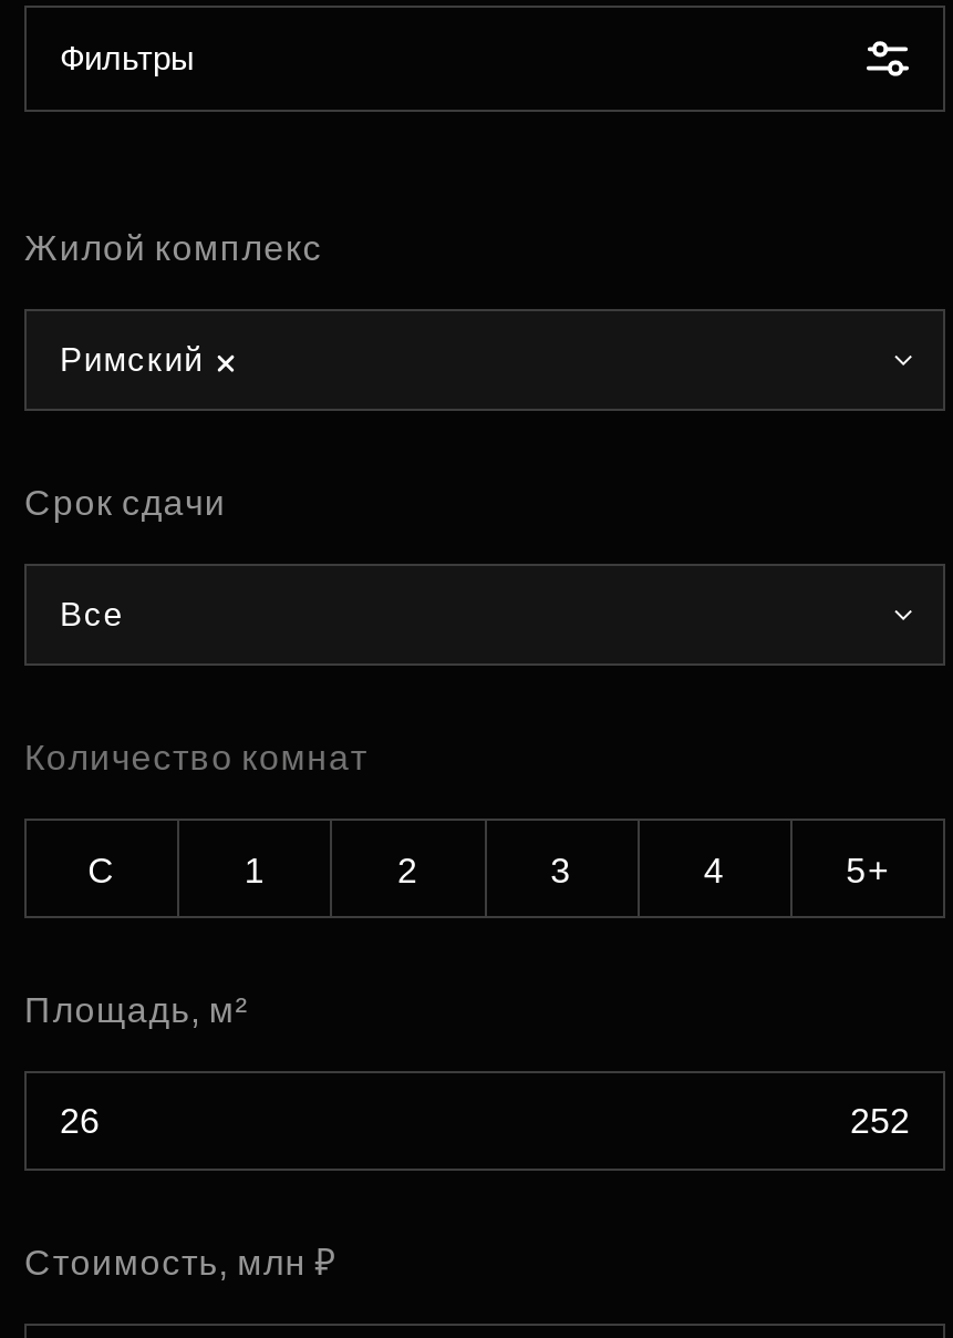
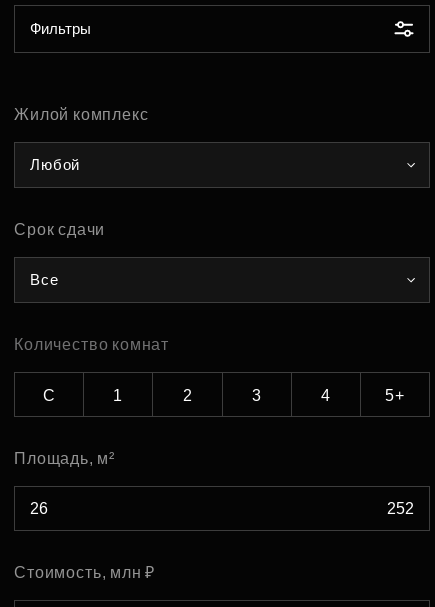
[60,340,204,378] Римский -> [30,156,80,173] Любой

